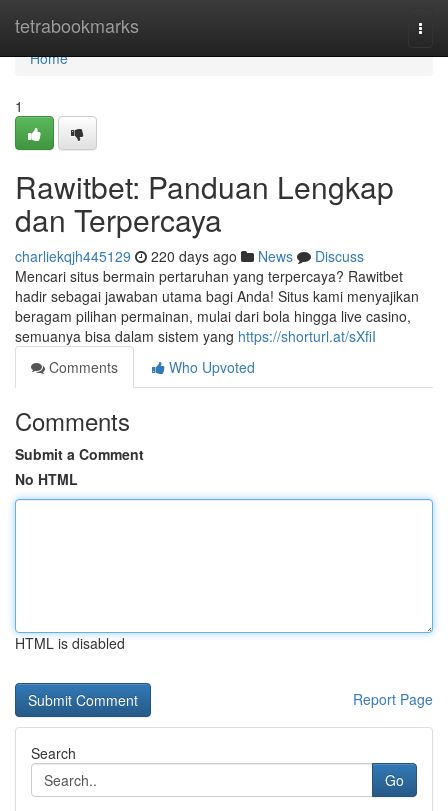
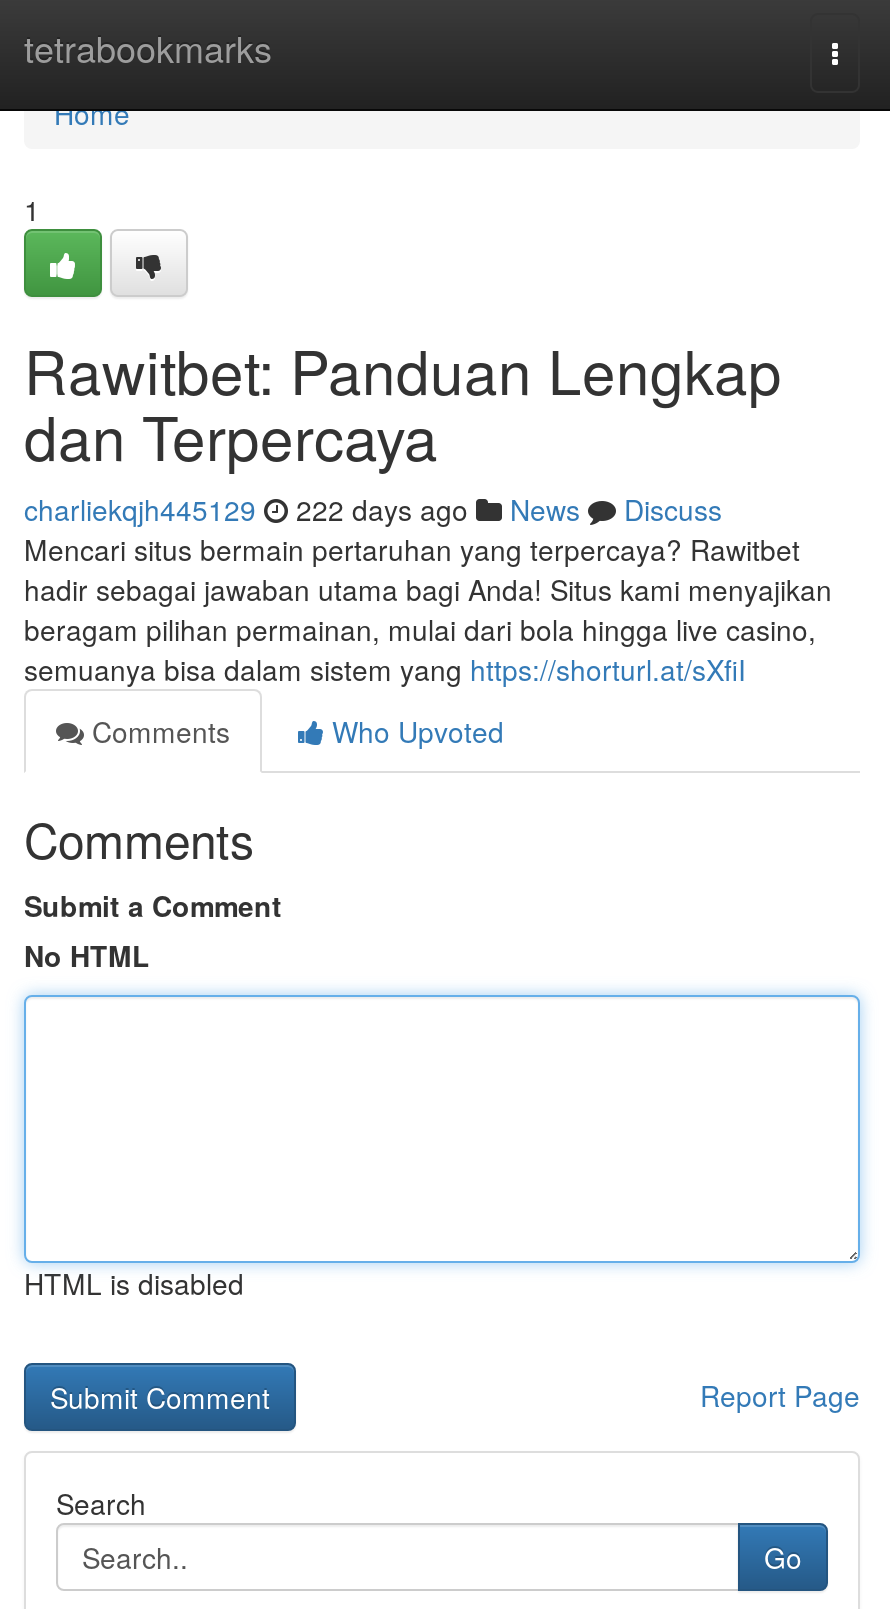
[15,246,364,266] charliekqjh445129 220 days ago News Discuss -> [24,489,722,529] charliekqjh445129 222 days ago News Discuss

